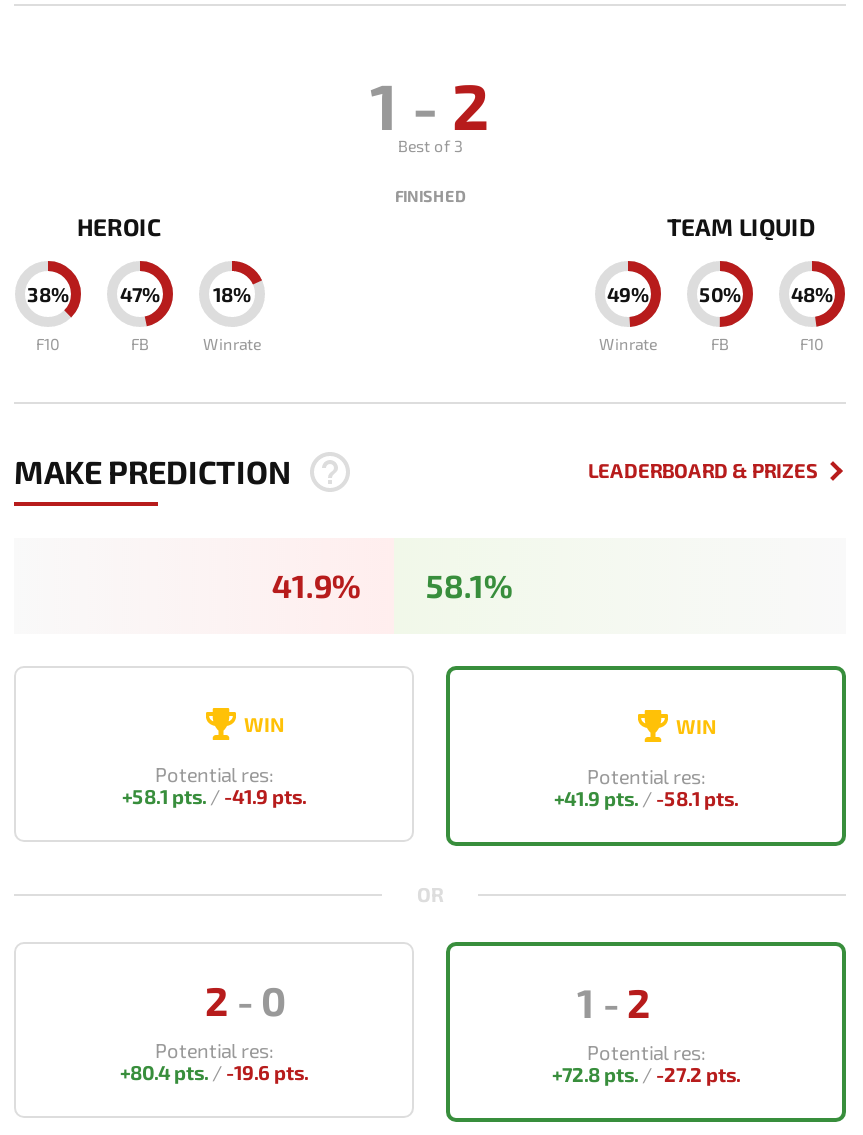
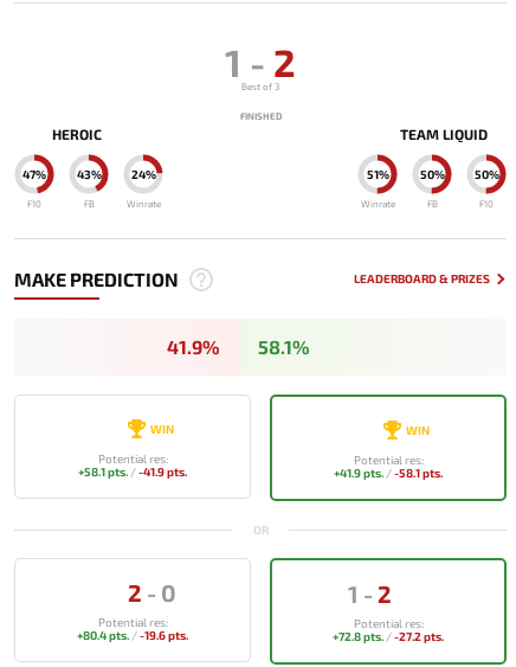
[27,282,69,306] 38% -> [22,167,46,181] 47%
[120,282,160,306] 47% -> [76,167,101,181] 43%
[213,282,251,306] 18% -> [131,167,156,181] 24%
[607,282,649,306] 49% -> [366,167,389,181] 51%
[791,282,833,306] 48% -> [474,167,499,181] 50%

